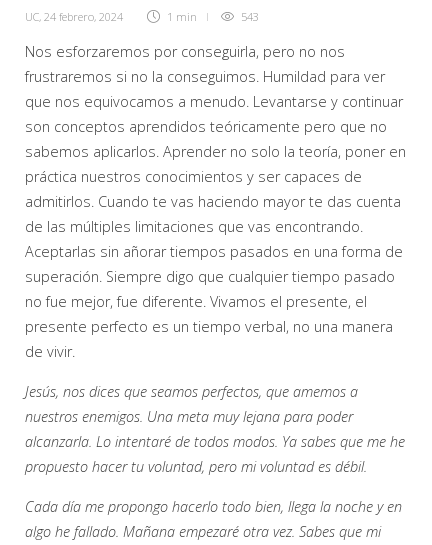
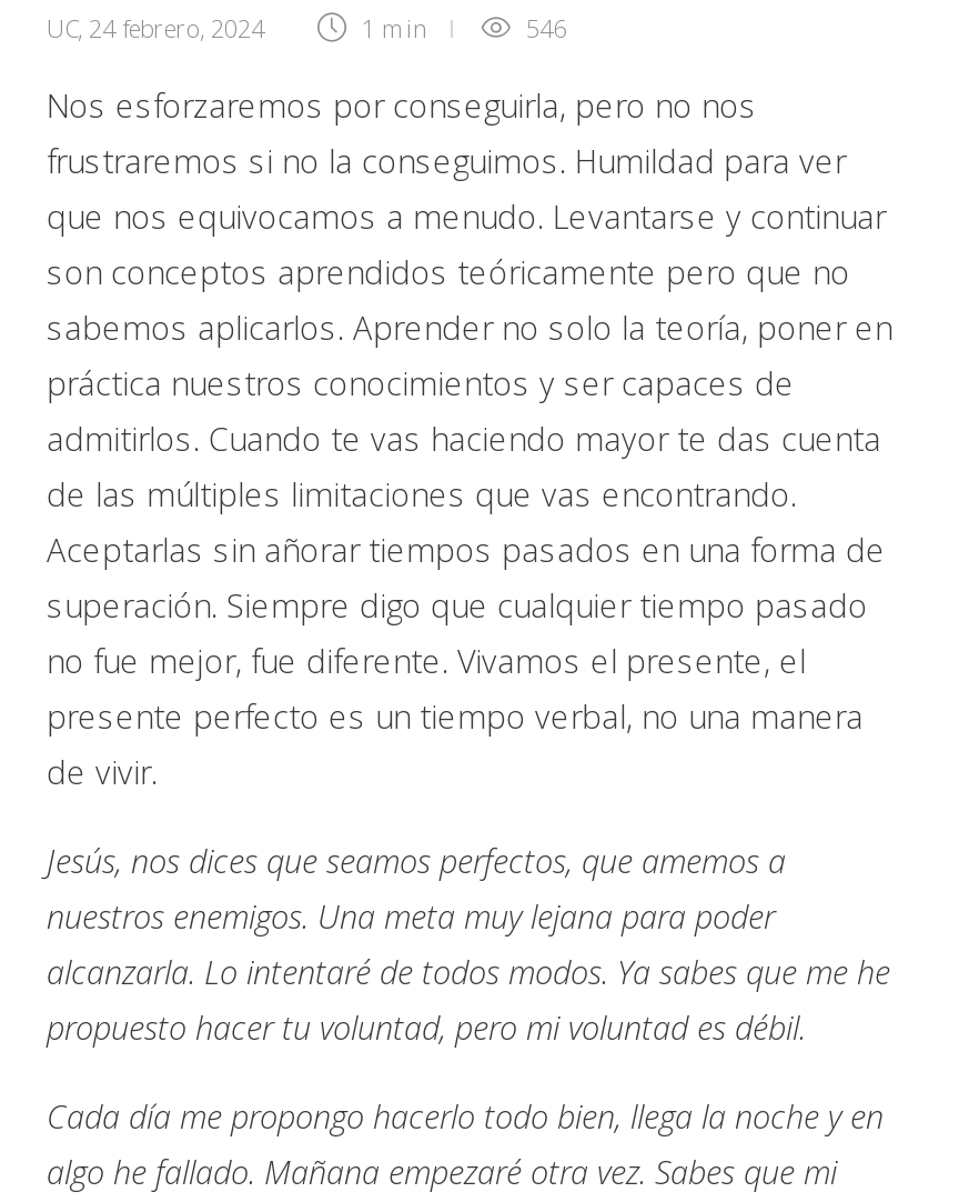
[238,9,259,24] 543 -> [519,11,566,44] 546

